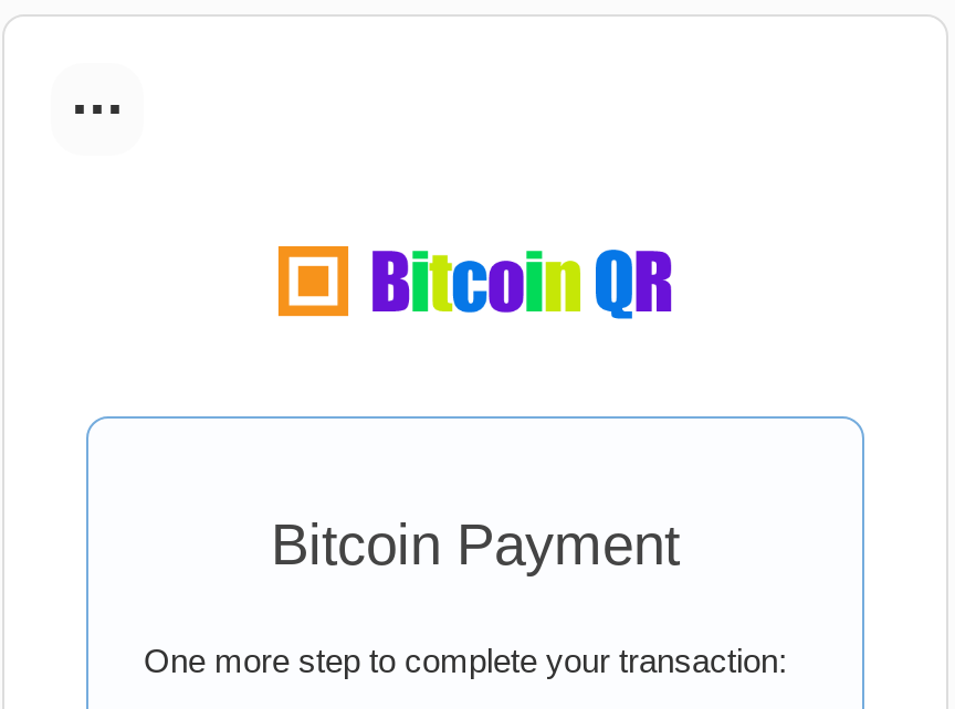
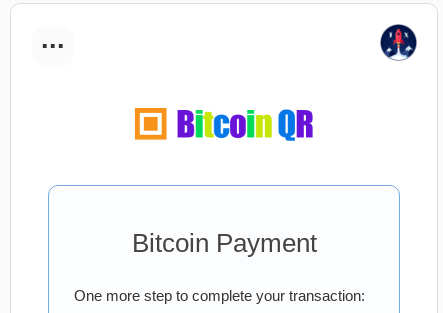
none -> [379,23,418,61] [image]

